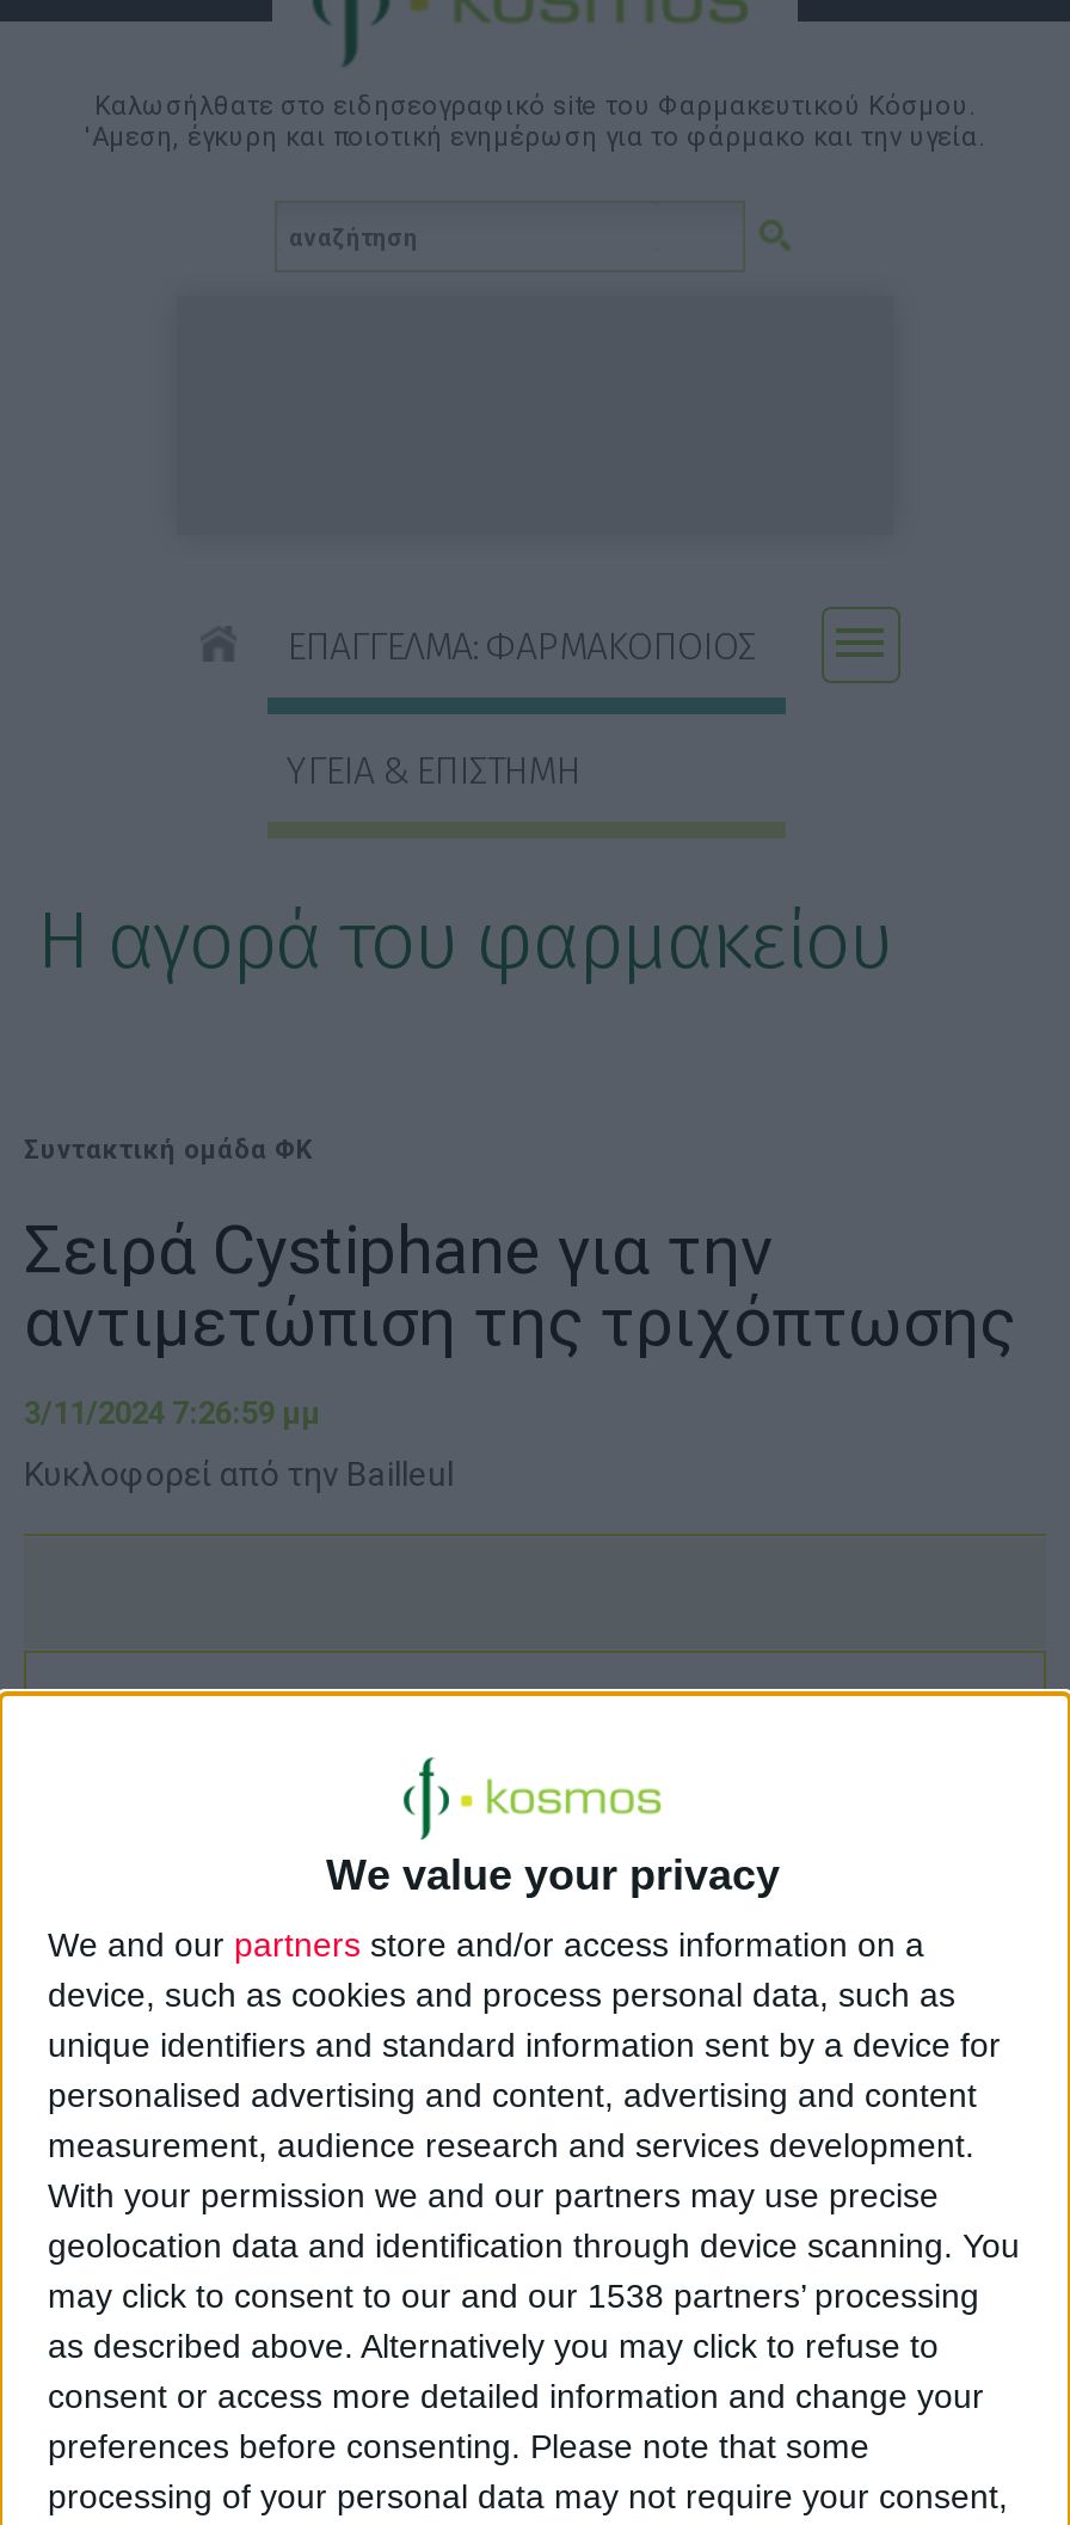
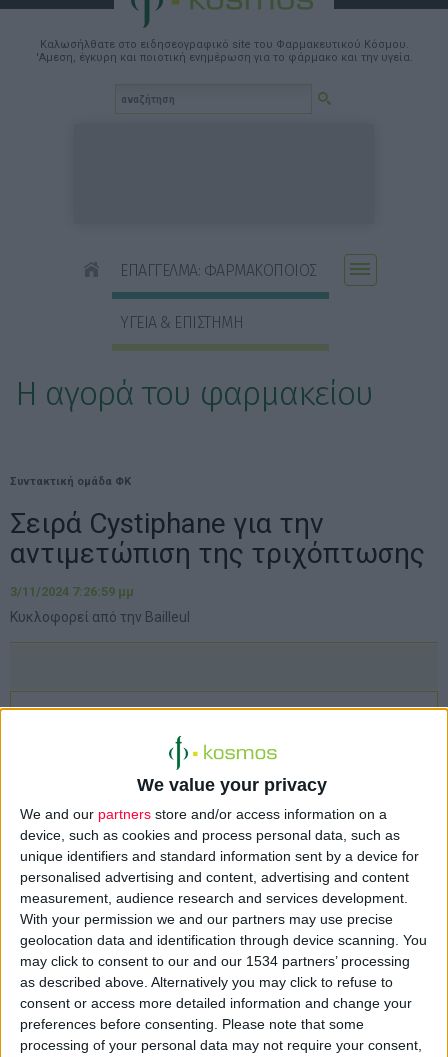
[48,2277,979,2315] may click to consent to our and our 1538 partners’ processing -> [20,953,410,969] may click to consent to our and our 1534 partners’ processing

